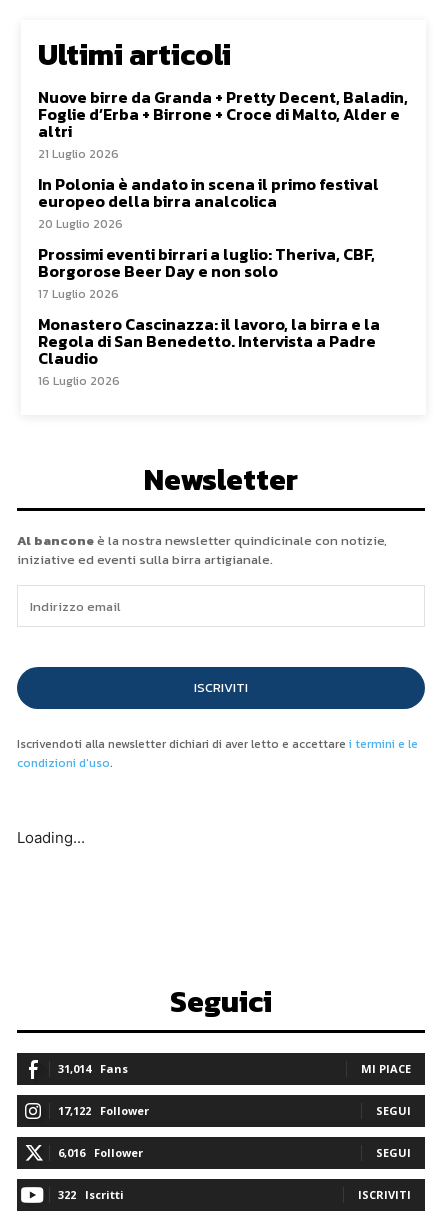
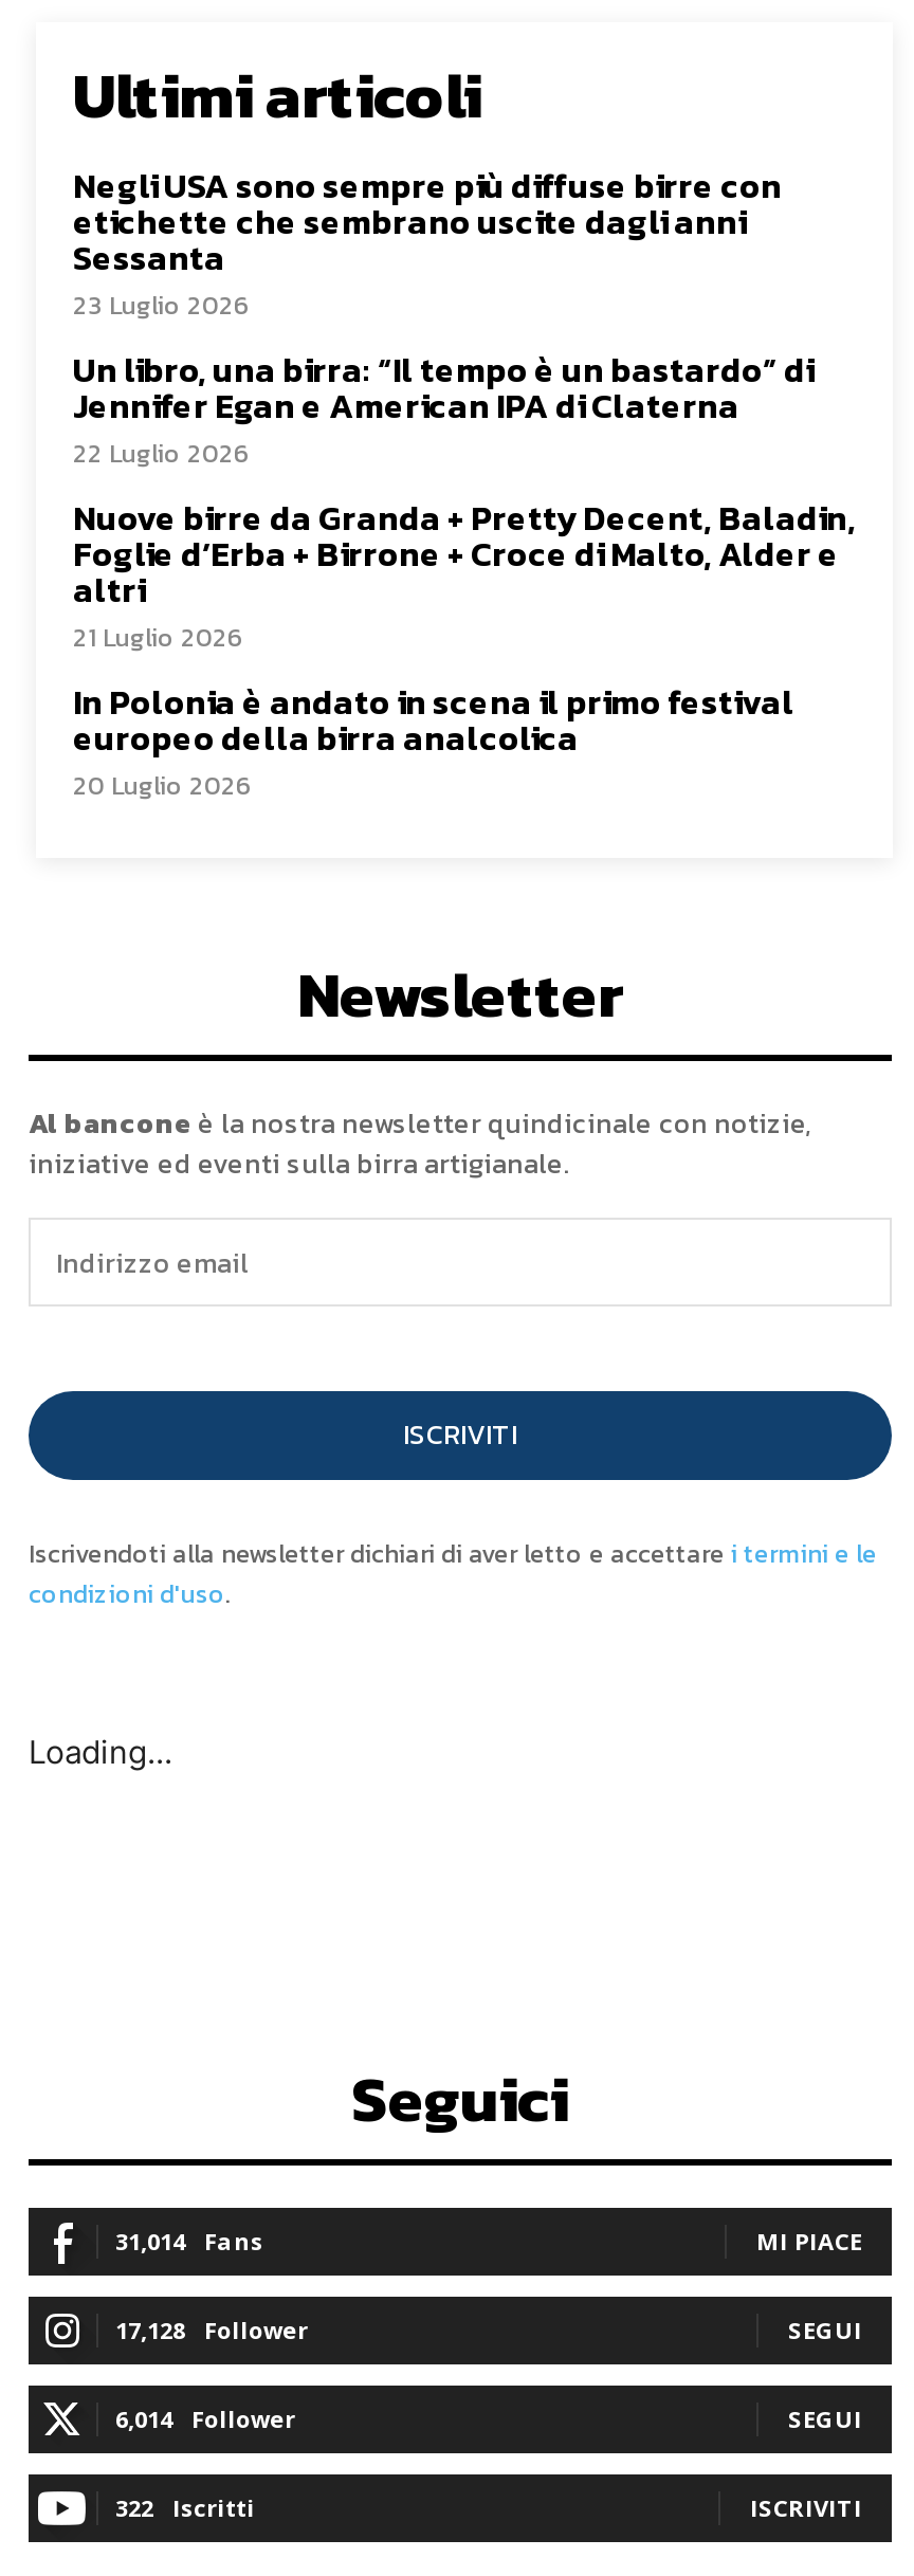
none -> [73,160,814,473] Negli USA sono sempre più diffuse birre con | etichette che sembrano uscite dagli anni | Sessanta | 23 Luglio 2026 | Un libro, una birra: “Il tempo è un bastardo” di | Jennifer Egan e American IPA di Claterna | 22 Luglio 2026
moved [38,85,408,233] -> [73,492,856,805]: Nuove birre da Granda + Pretty Decent, Baladin, | Foglie d’Erba + Birrone + Croce di Malto, Alder e | altri | 21 Luglio 2026 | In Polonia è andato in scena il primo festival | europeo della birra analcolica | 20 Luglio 2026
[38,242,380,390] Prossimi eventi birrari a luglio: Theriva, CBF, | Borgorose Beer Day e non solo | 17 Luglio 2026 | Monastero Cascinazza: il lavoro, la birra e la | Regola di San Benedetto. Intervista a Padre | Claudio | 16 Luglio 2026 -> none
[58,1103,149,1118] 17,122 Follower -> [115,2314,308,2346] 17,128 Follower
[58,1145,143,1160] 6,016 Follower -> [115,2403,295,2435] 6,014 Follower

